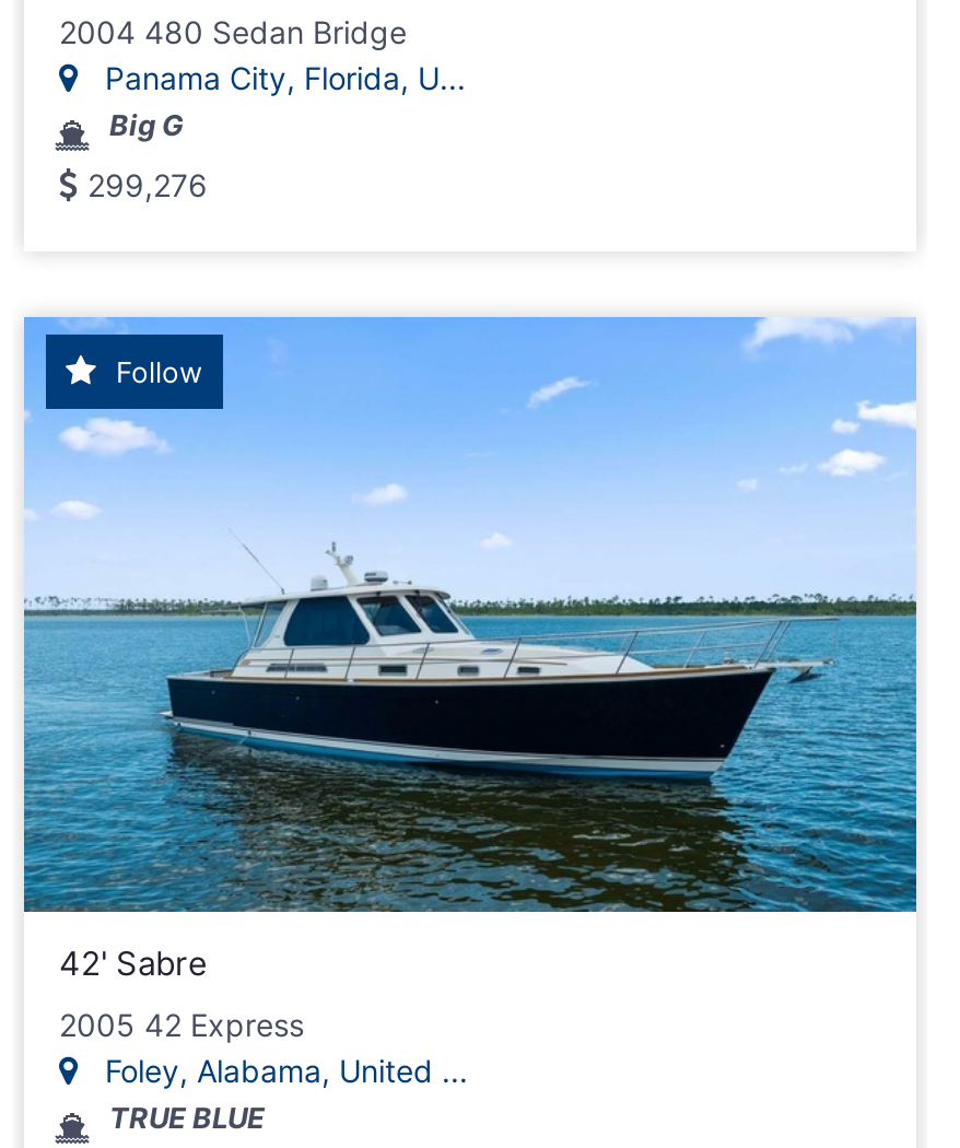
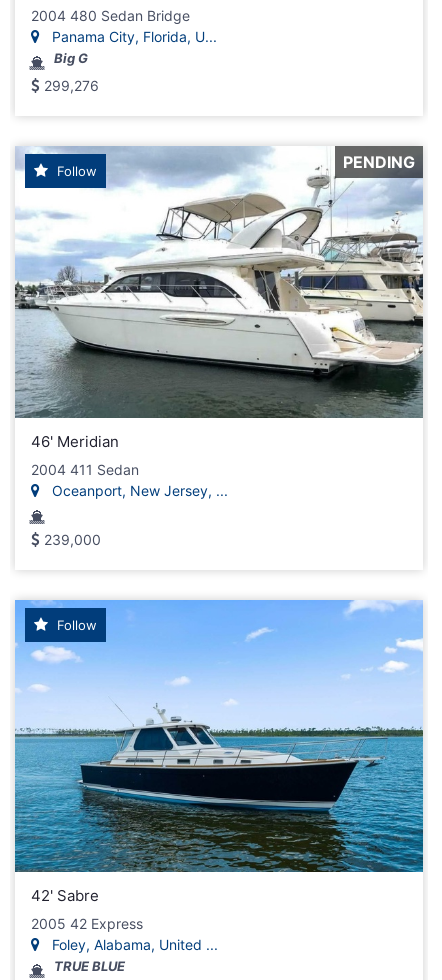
none -> [14,147,424,418] [image] | PENDING | Follow
none -> [31,432,228,548] 46' Meridian | 2004 411 Sedan | Oceanport, New Jersey, ... | 239,000

